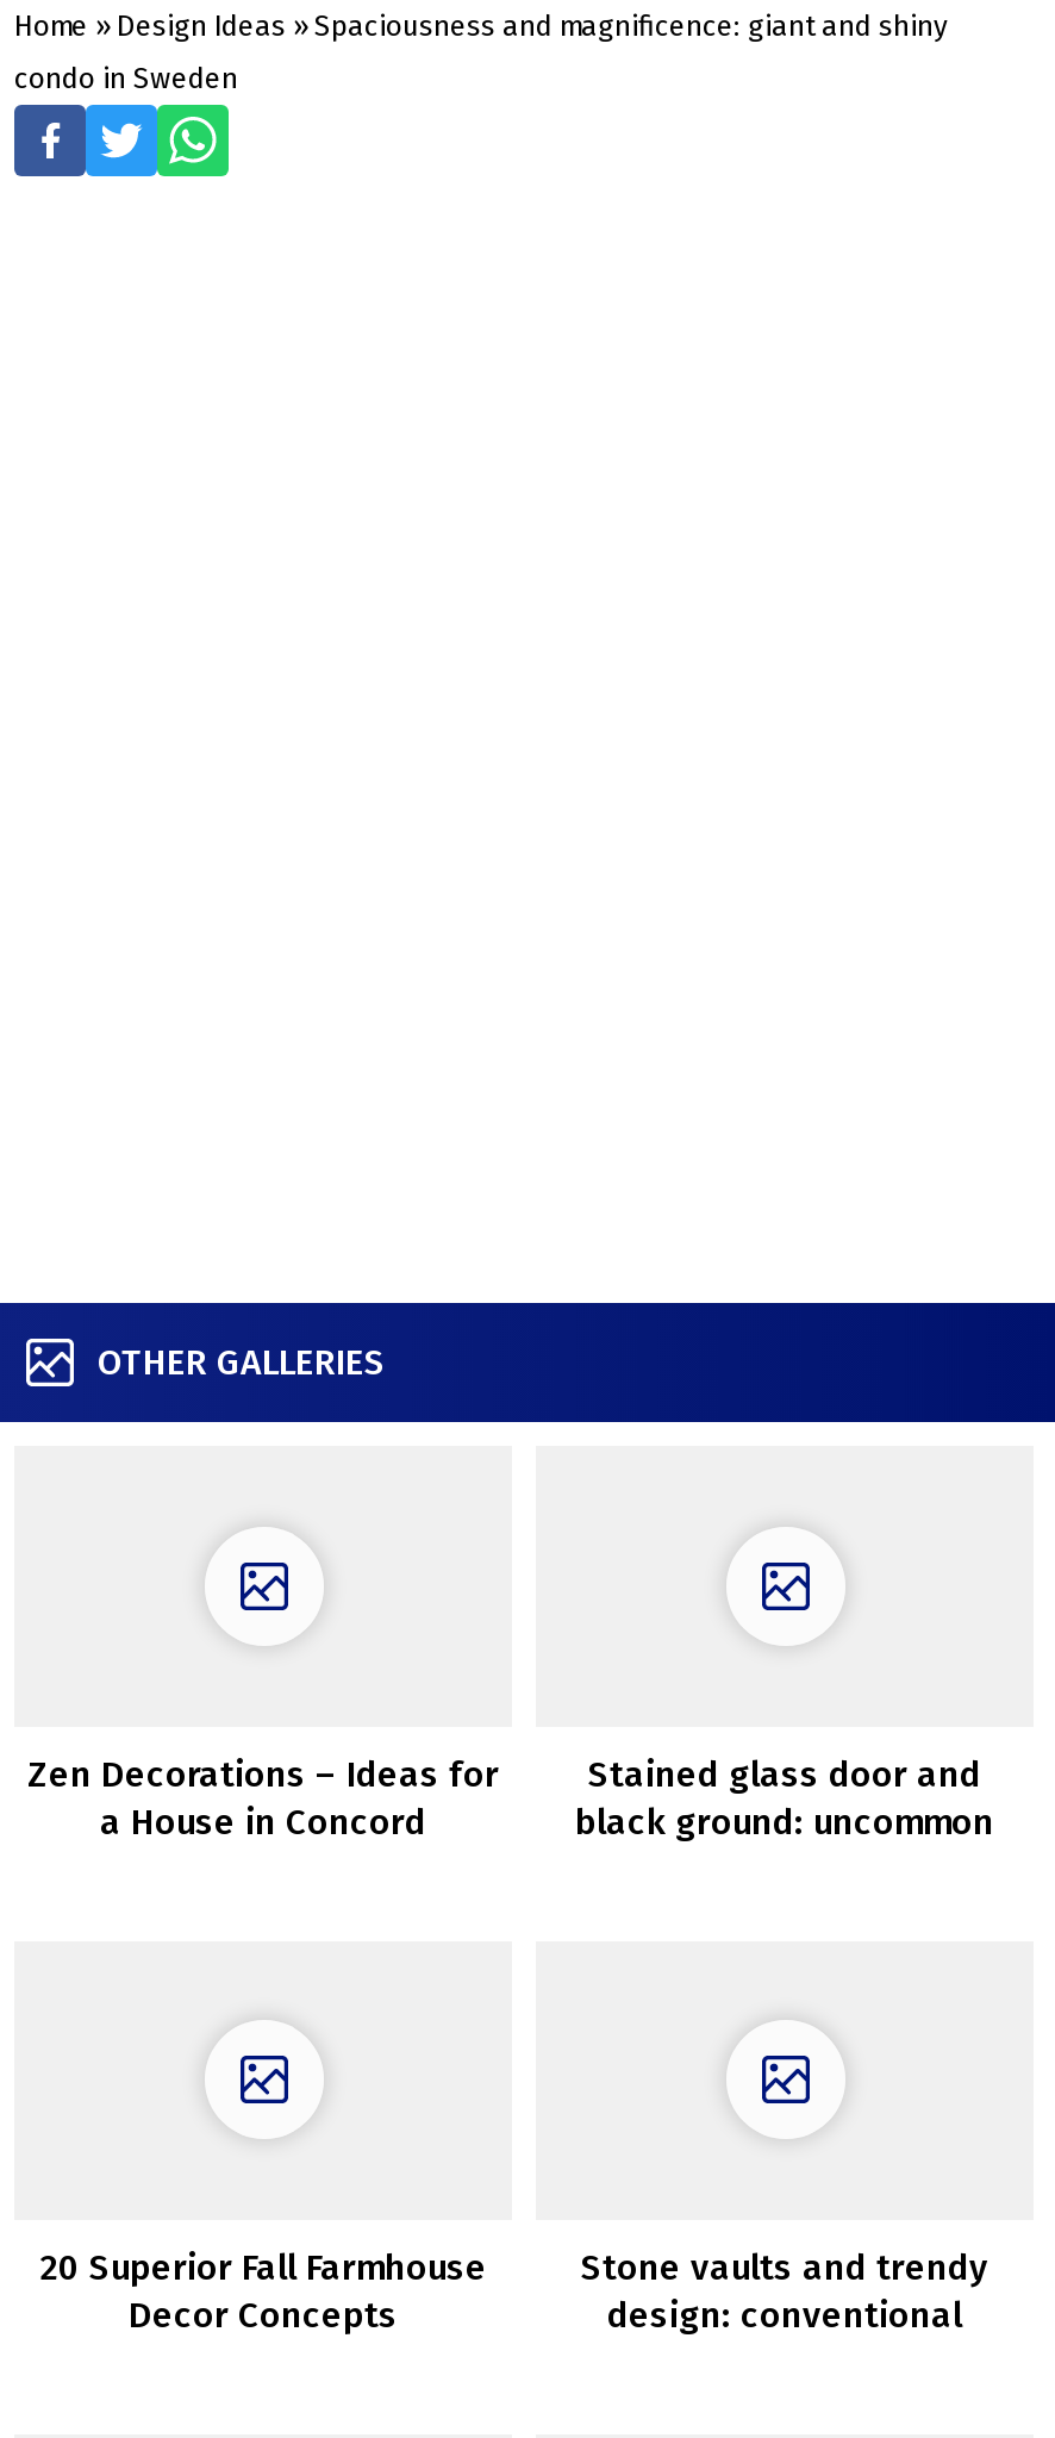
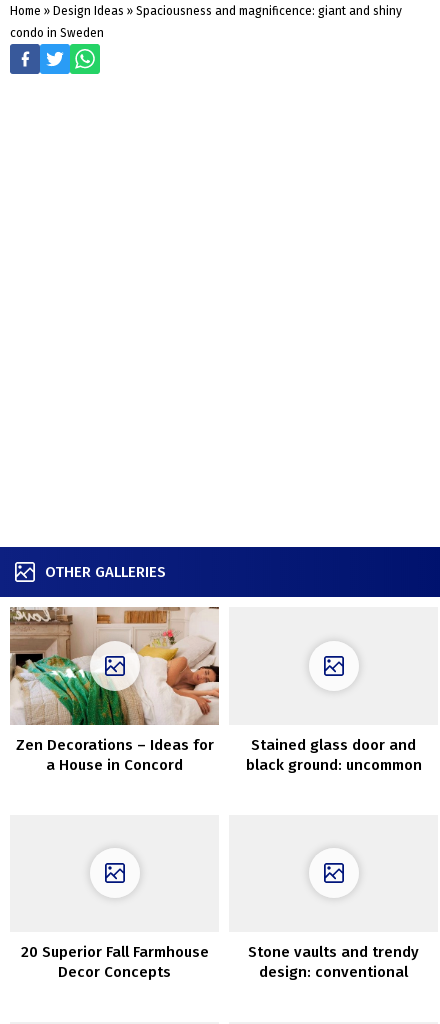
none -> [9,606,220,726] [image]

